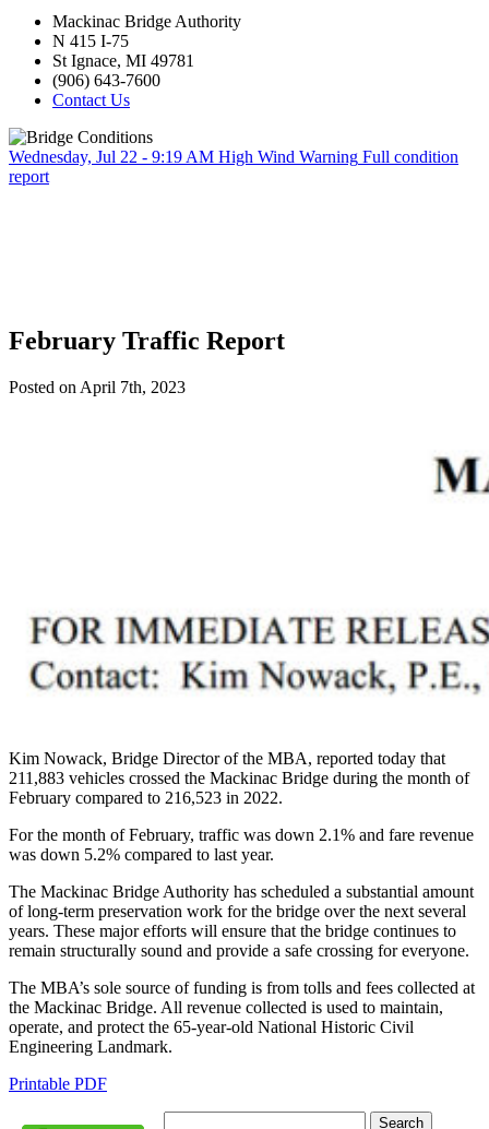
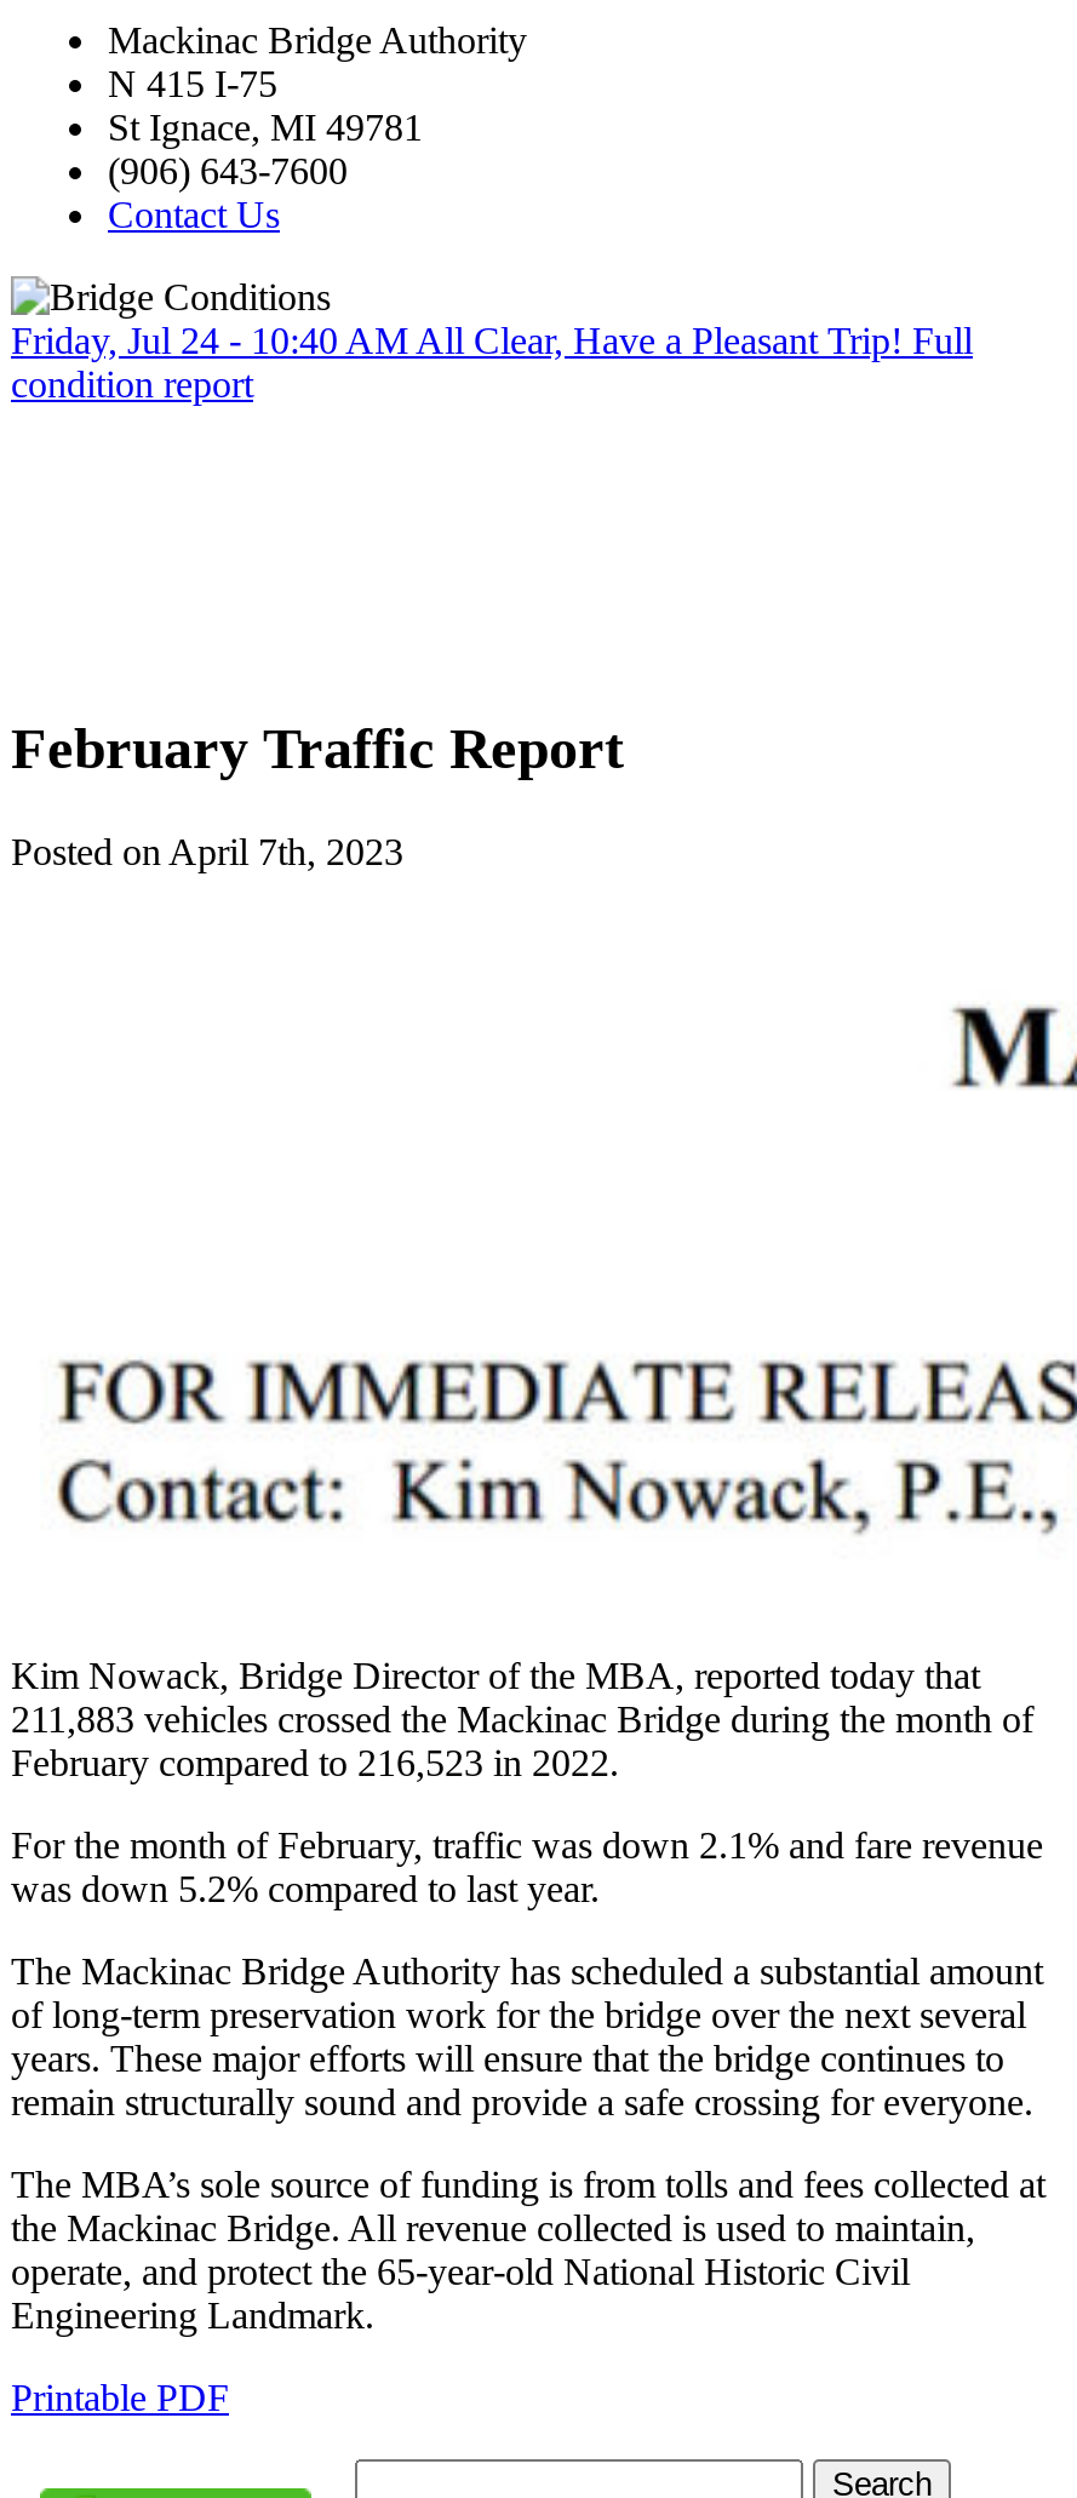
[9,147,458,185] Wednesday, Jul 22 - 9:19 AM High Wind Warning Full condition | report -> [11,319,973,404] Friday, Jul 24 - 10:40 AM All Clear, Have a Pleasant Trip! Full | condition report

